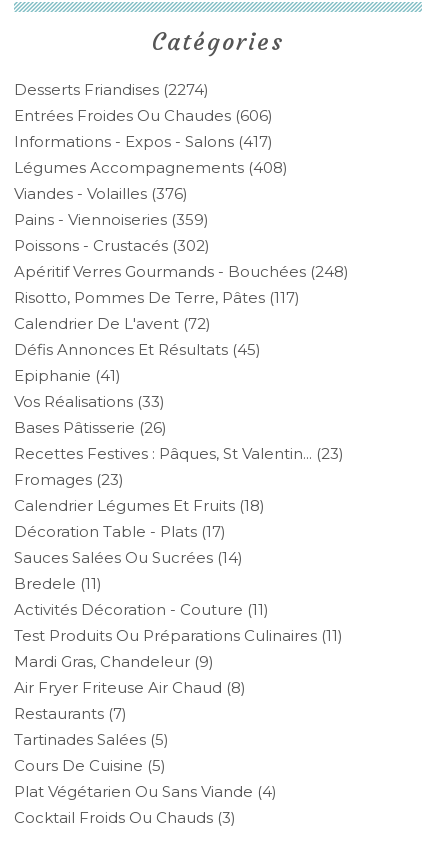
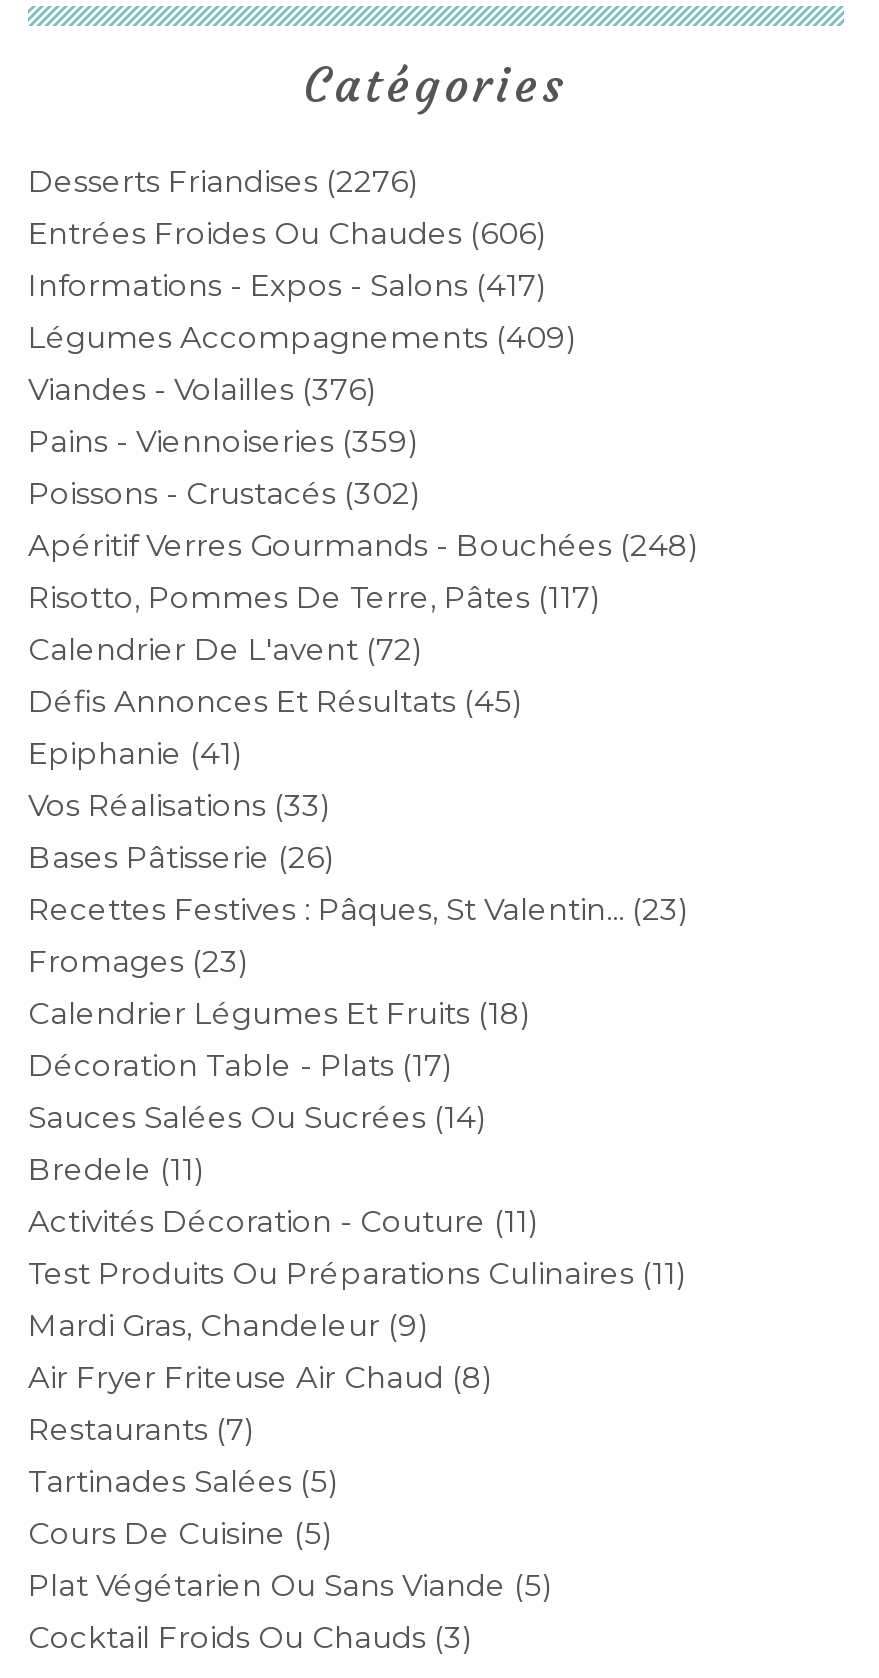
[14,80,209,99] Desserts Friandises (2274) -> [28,162,418,200] Desserts Friandises (2276)
[14,158,288,177] Légumes Accompagnements (408) -> [28,318,576,356] Légumes Accompagnements (409)
[14,782,277,801] Plat Végétarien Ou Sans Viande (4) -> [28,1566,552,1604] Plat Végétarien Ou Sans Viande (5)

